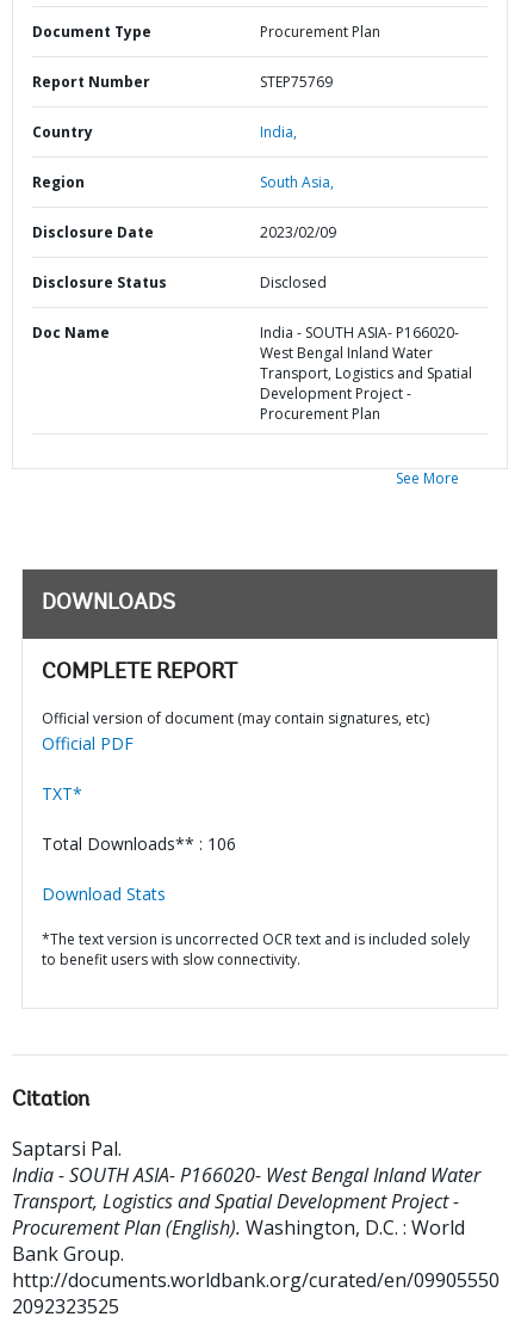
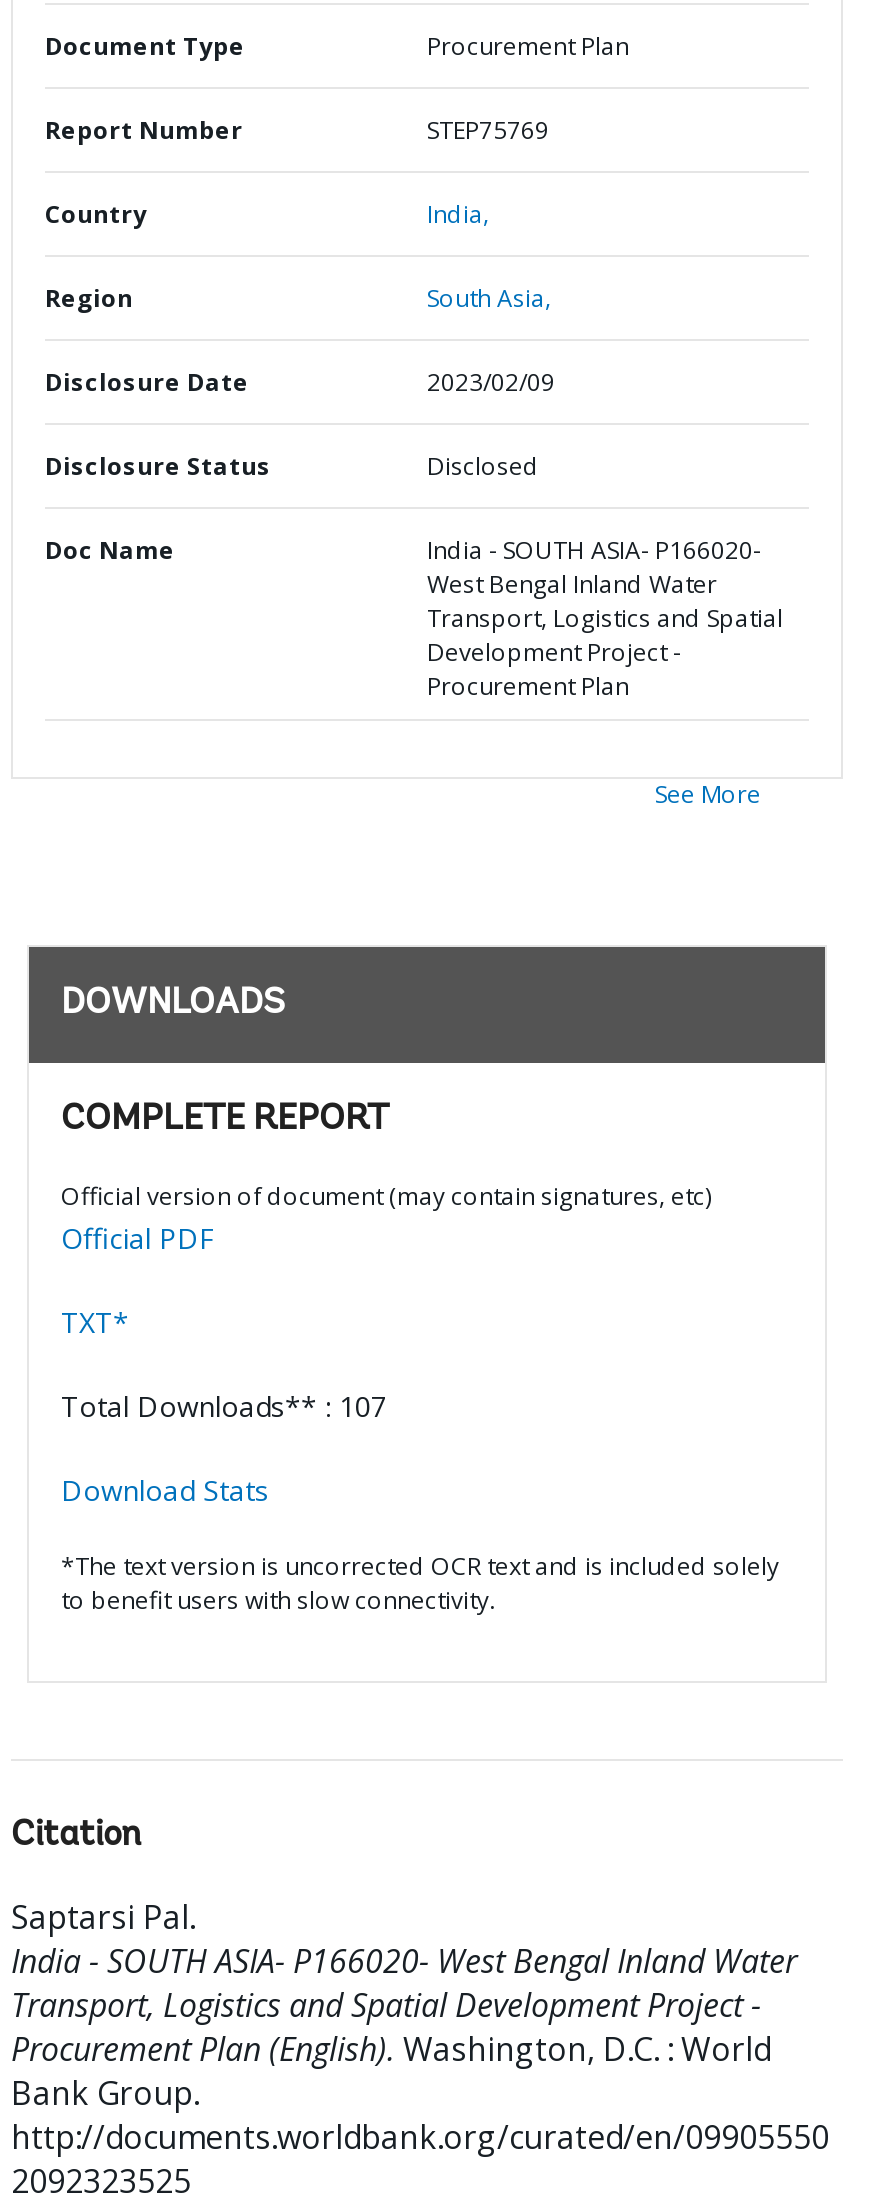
[42,832,236,855] Total Downloads** : 106 -> [61,1387,387,1425] Total Downloads** : 107

